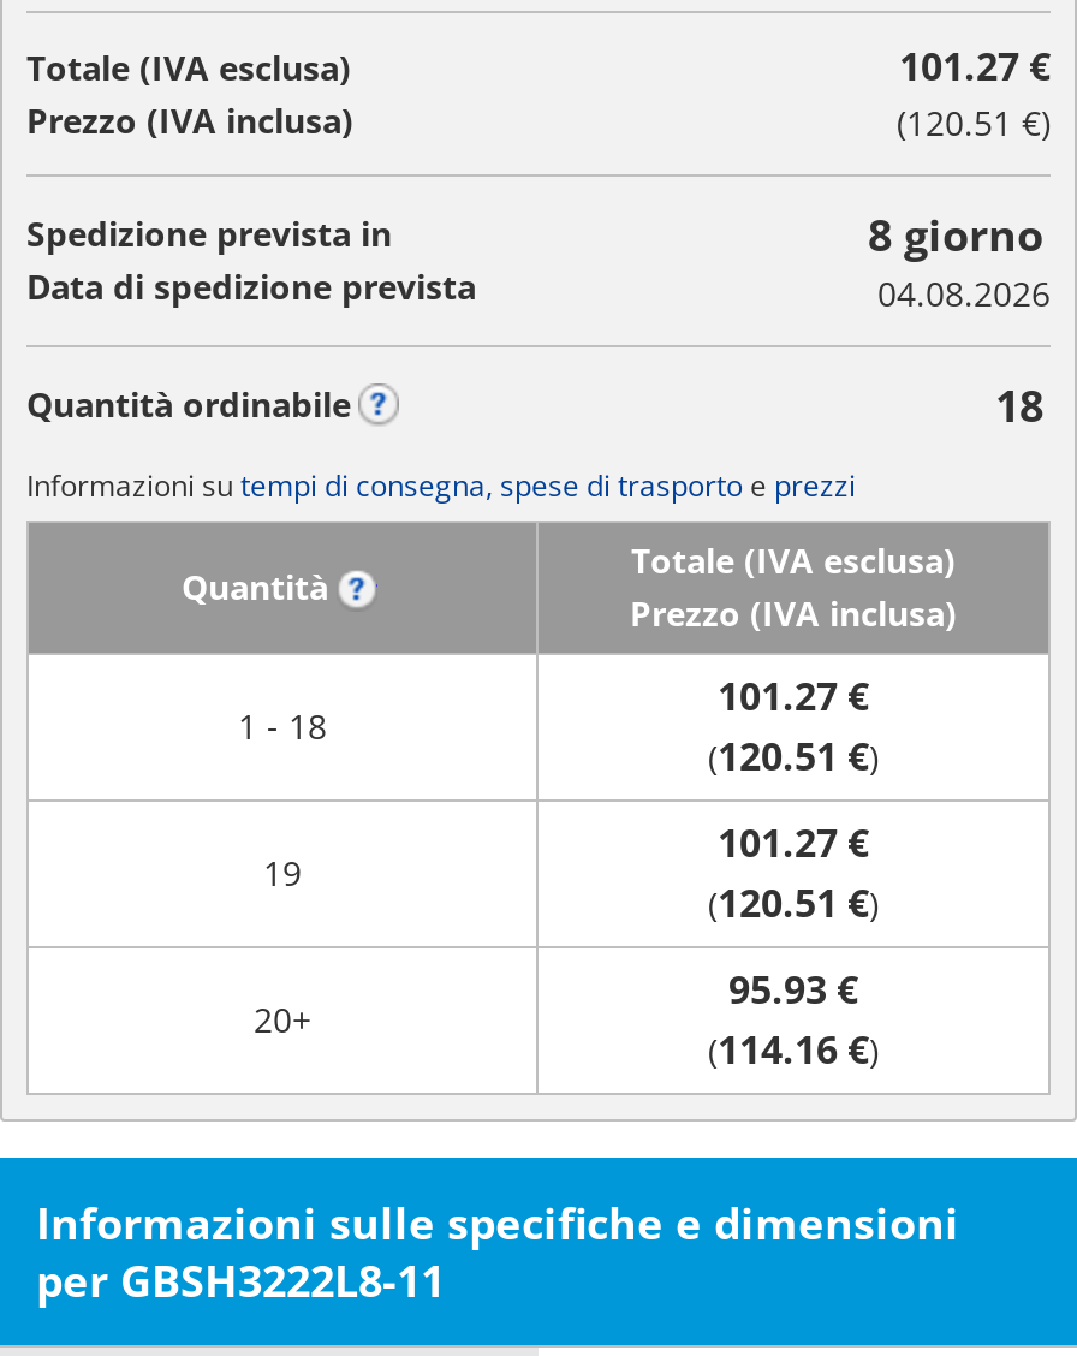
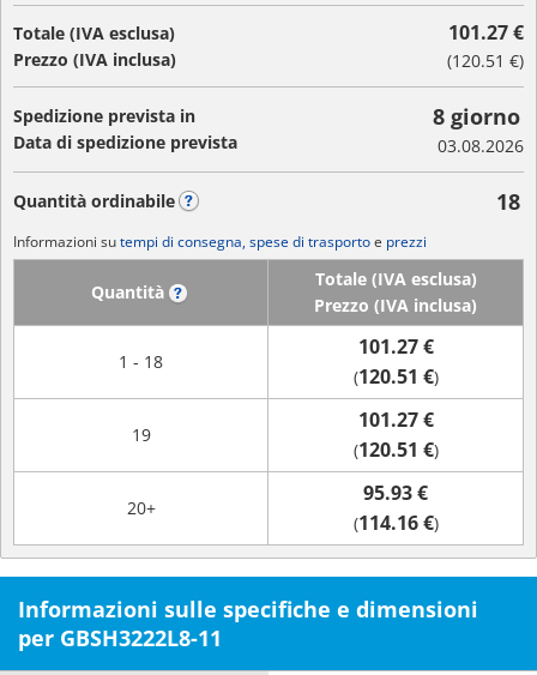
[877,270,1051,316] 04.08.2026 -> [438,134,524,157] 03.08.2026

